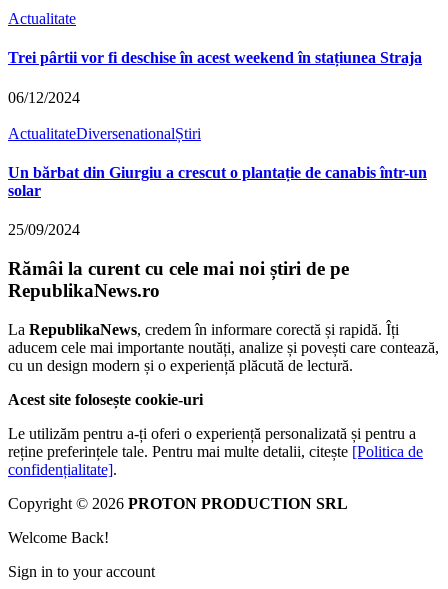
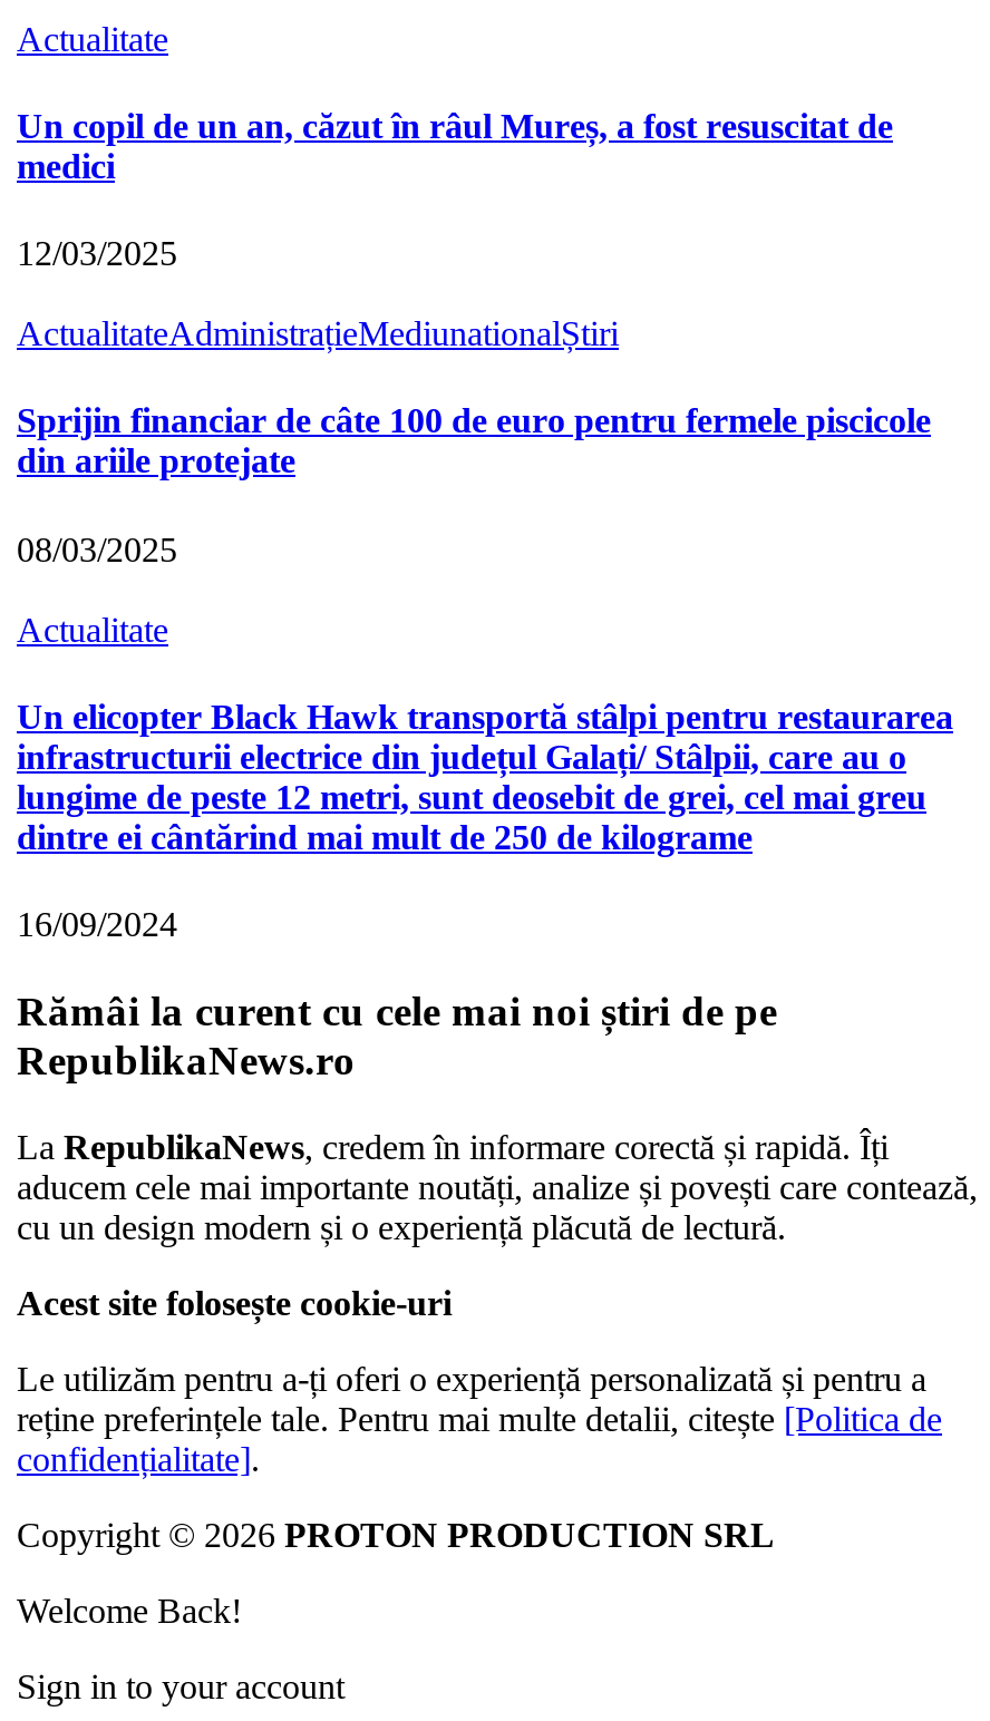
[8,49,427,238] Trei pârtii vor fi deschise în acest weekend în stațiunea Straja | 06/12/2024 | ActualitateDiversenationalȘtiri | Un bărbat din Giurgiu a crescut o plantație de canabis într-un | solar | 25/09/2024 -> [17,107,953,943] Un copil de un an, căzut în râul Mureș, a fost resuscitat de | medici | 12/03/2025 | ActualitateAdministrațieMediunationalȘtiri | Sprijin financiar de câte 100 de euro pentru fermele piscicole | din ariile protejate | 08/03/2025 | Actualitate | Un elicopter Black Hawk transportă stâlpi pentru restaurarea | infrastructurii electrice din județul Galați/ Stâlpii, care au o | lungime de peste 12 metri, sunt deosebit de grei, cel mai greu | dintre ei cântărind mai mult de 250 de kilograme | 16/09/2024

